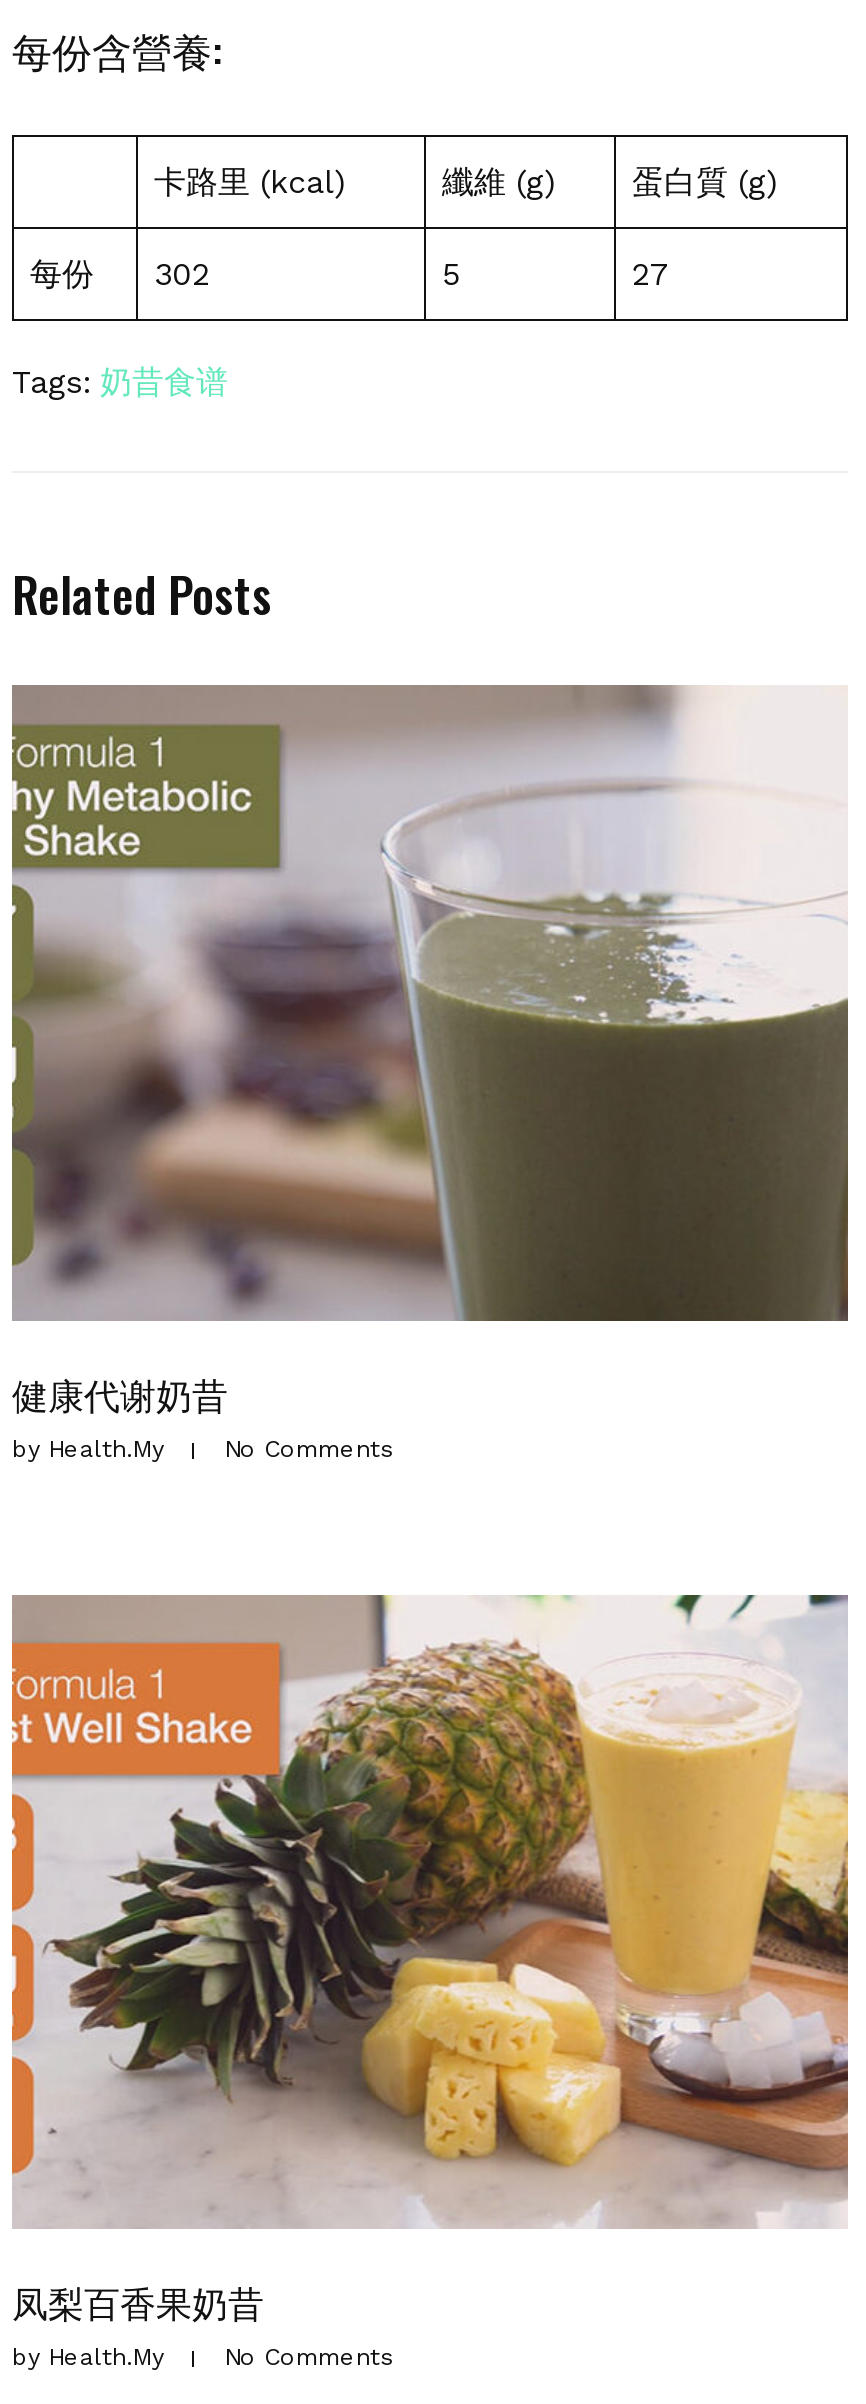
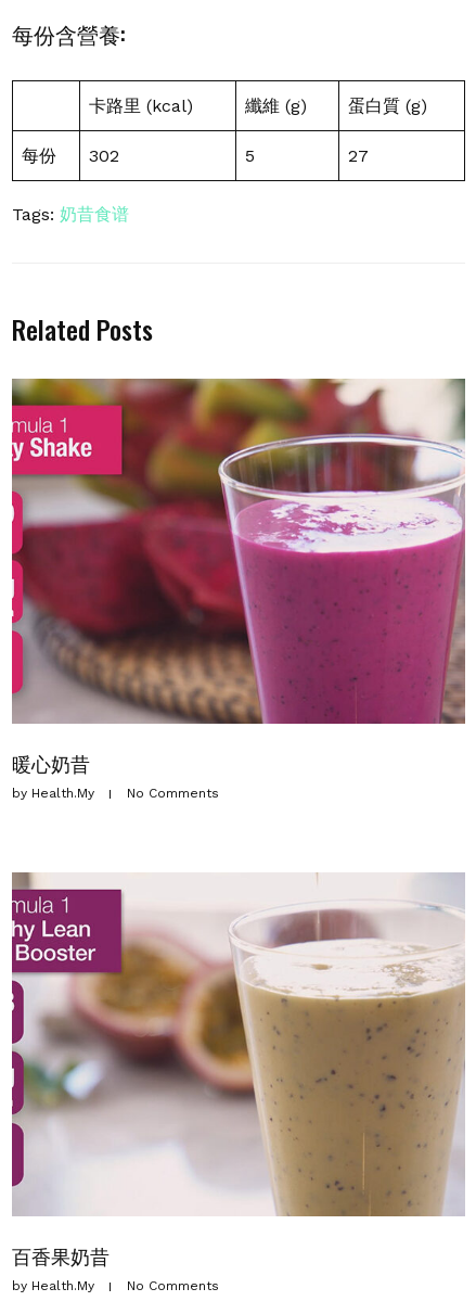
[10,683,848,1418] [image] | 健康代谢奶昔 -> [11,378,466,776] [image] | 暖心奶昔
[10,1593,850,2327] [image] | 凤梨百香果奶昔 -> [11,872,465,1270] [image] | 百香果奶昔

